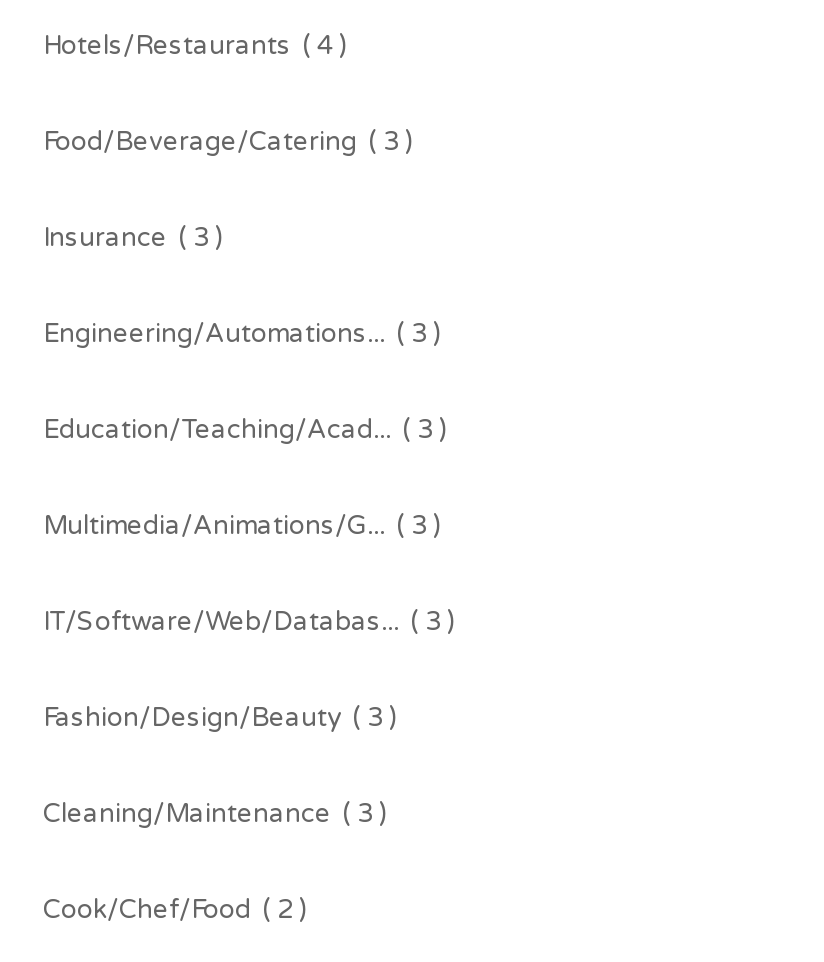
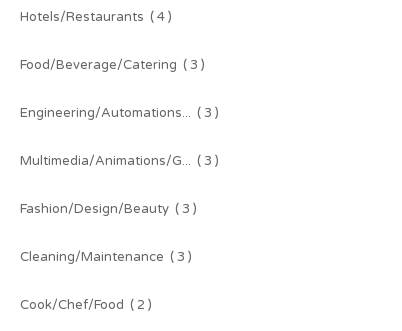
[43,223,223,255] Insurance ( 3 ) -> none
[43,415,447,447] Education/Teaching/Acad... ( 3 ) -> none
[43,607,455,639] IT/Software/Web/Databas... ( 3 ) -> none

